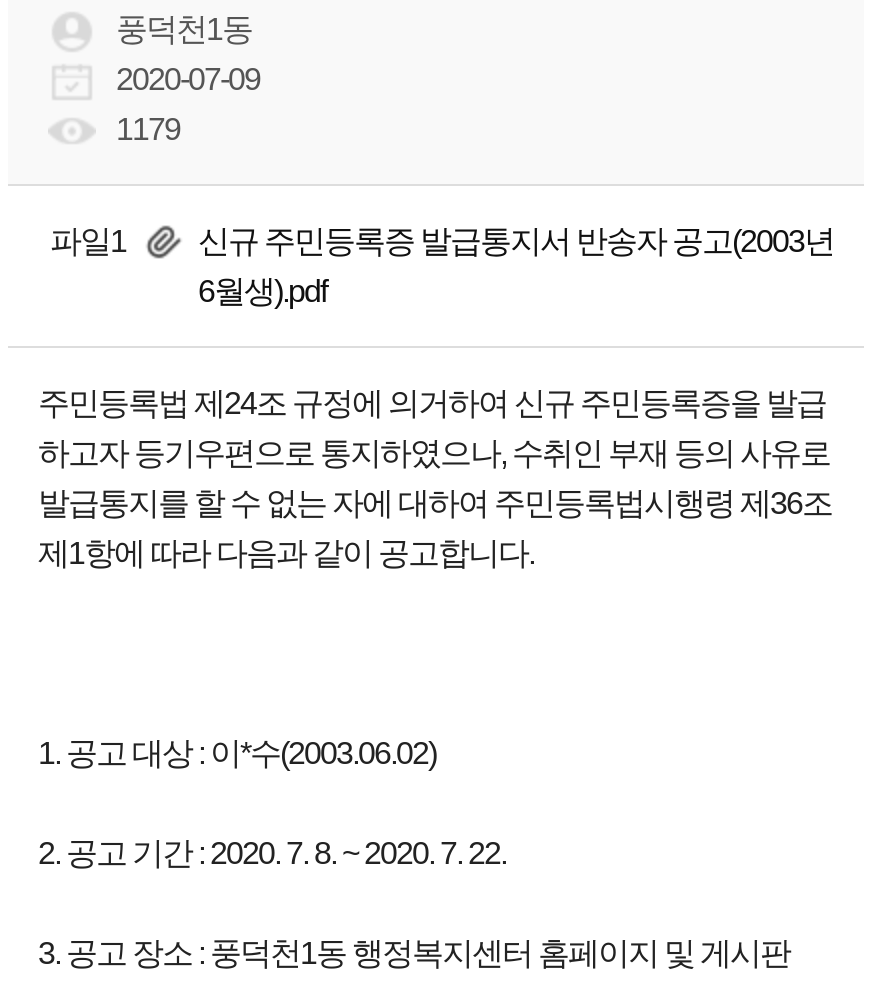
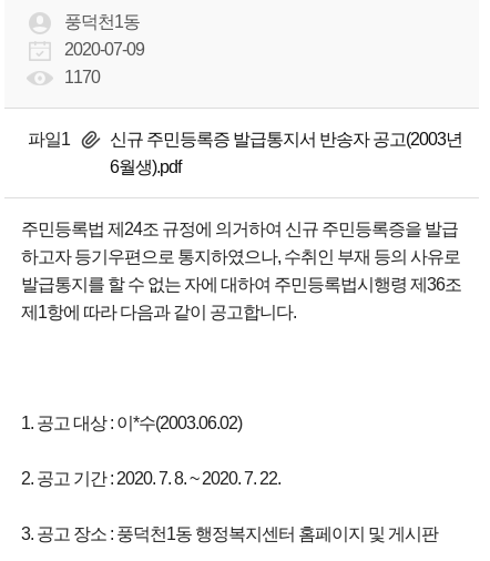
[116,111,180,145] 1179 -> [64,67,100,86] 1170

